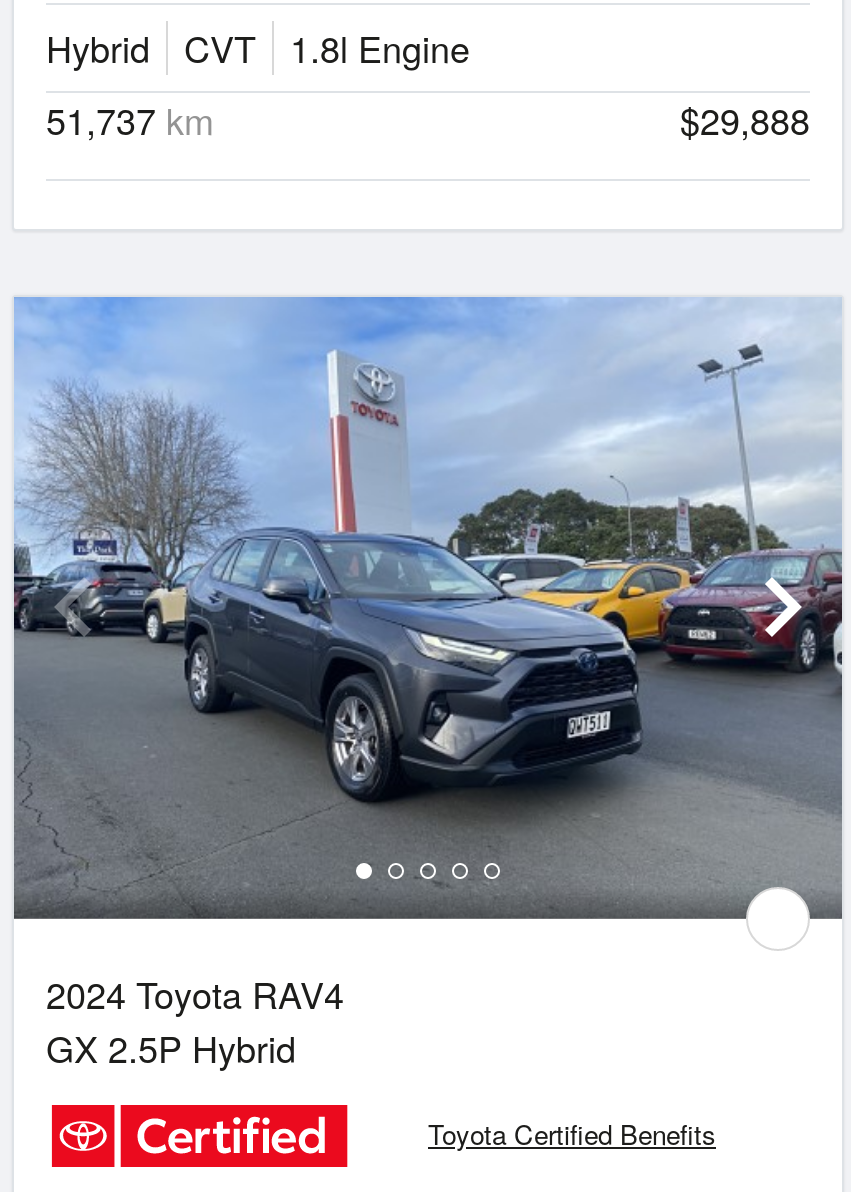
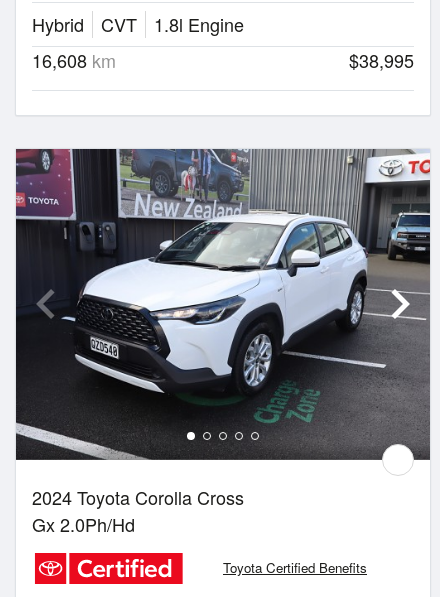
[46,93,810,145] 51,737 km | $29,888 -> [32,47,414,73] 16,608 km | $38,995
[12,295,842,1072] [image] | 2024 Toyota RAV4 | GX 2.5P Hybrid -> [15,148,431,537] [image] | 2024 Toyota Corolla Cross | Gx 2.0Ph/Hd

